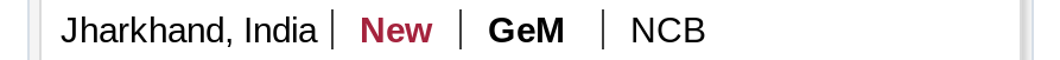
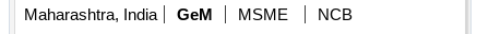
[61,10,433,50] Jharkhand, India | New -> [24,6,157,24] Maharashtra, India
none -> [238,6,288,24] MSME

